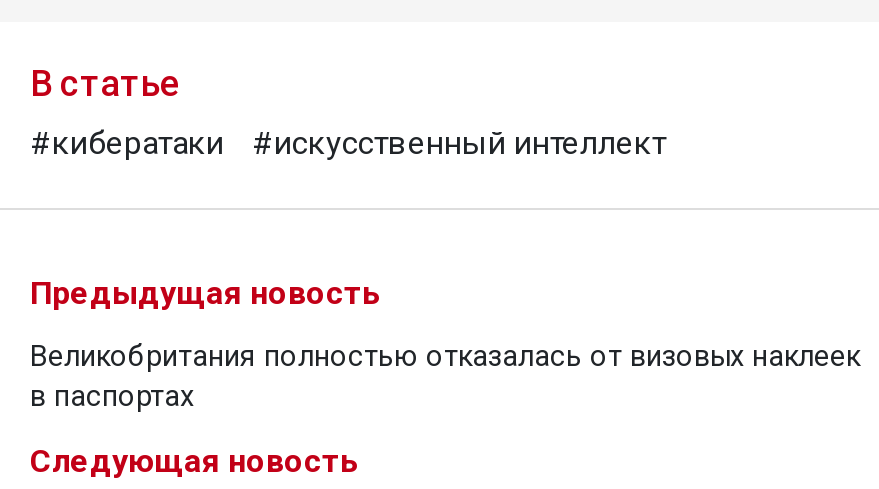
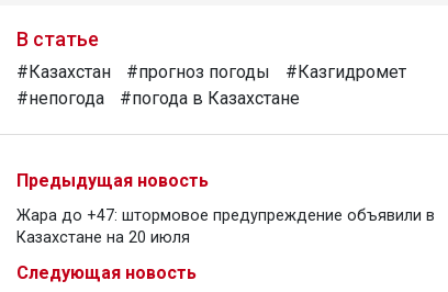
[30,123,666,161] #кибератаки | #искусственный интеллект -> [16,62,406,109] #Казахстан | #прогноз погоды | #Казгидромет | #непогода | #погода в Казахстане
[30,339,860,413] Великобритания полностью отказалась от визовых наклеек | в паспортах -> [16,207,435,247] Жара до +47: штормовое предупреждение объявили в | Казахстане на 20 июля

